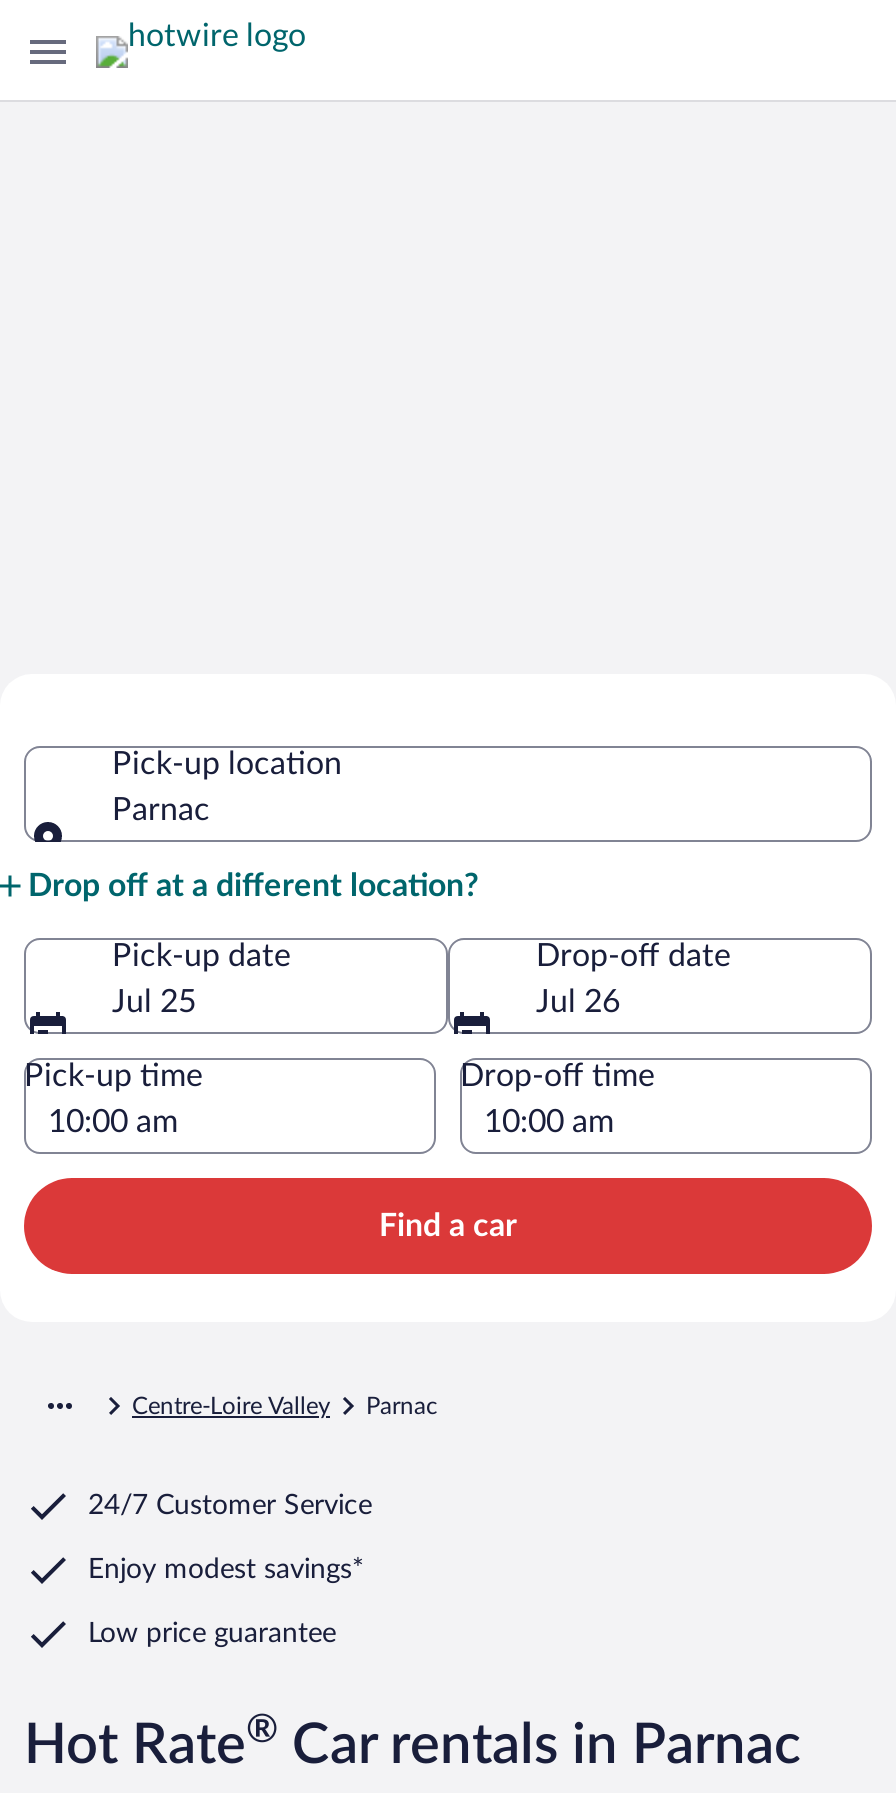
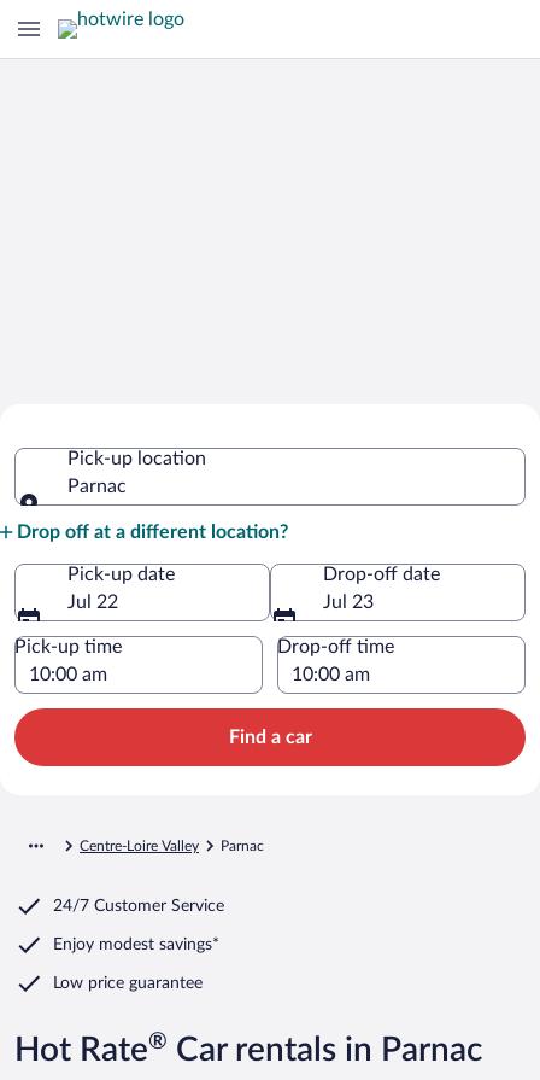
[112,985,196,1017] Jul 25 -> [67,592,118,611] Jul 22
[536,985,620,1017] Jul 26 -> [323,592,374,611] Jul 23

